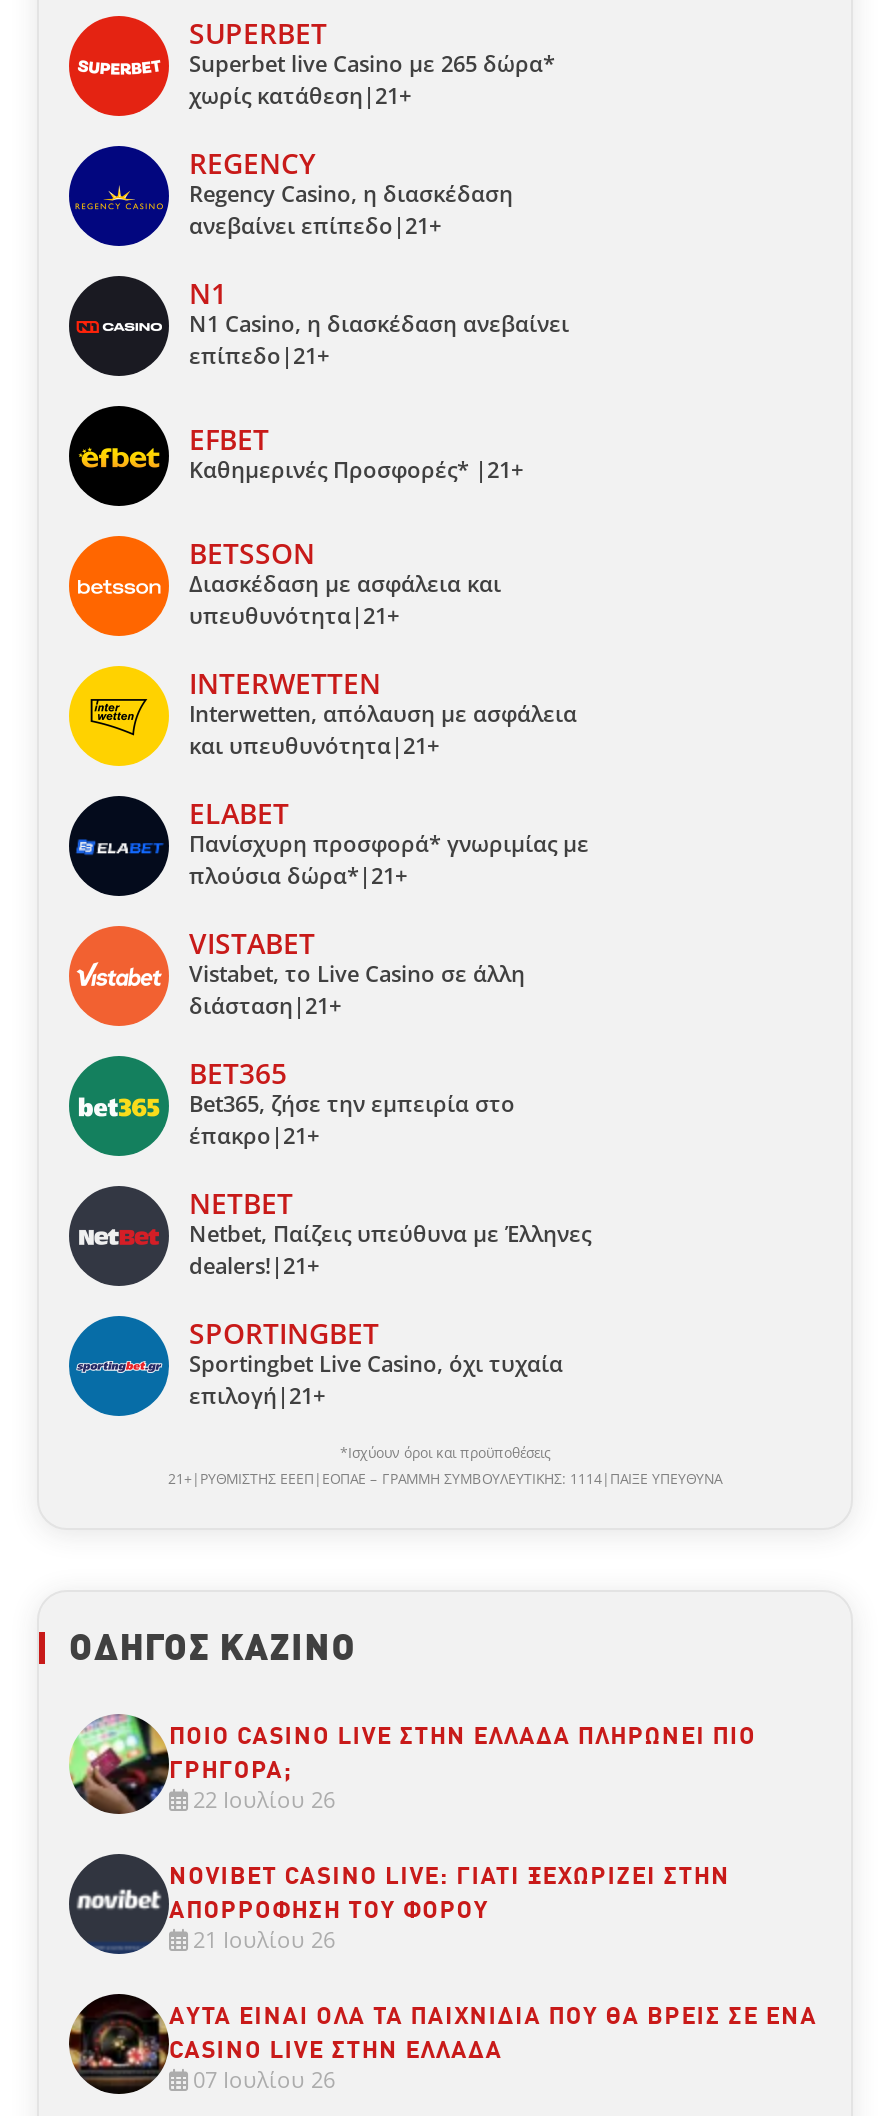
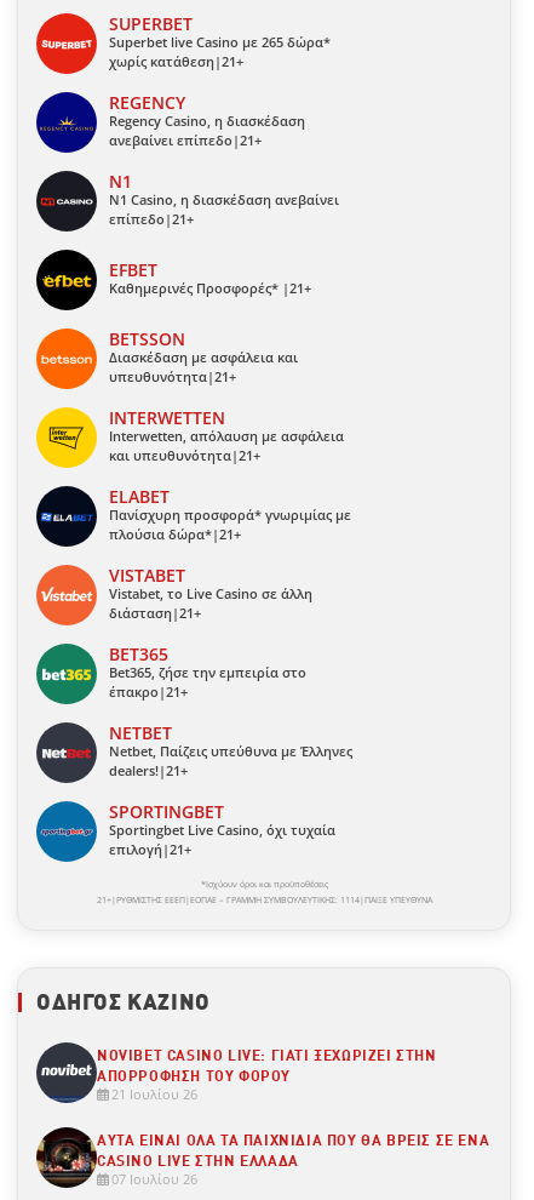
[69,1716,756,1814] [image] | ΠΟΙΟ CASINO LIVE ΣΤΗΝ ΕΛΛΆΔΑ ΠΛΗΡΏΝΕΙ ΠΙΟ | ΓΡΉΓΟΡΑ; | 22 Ιουλίου 26 -> none

